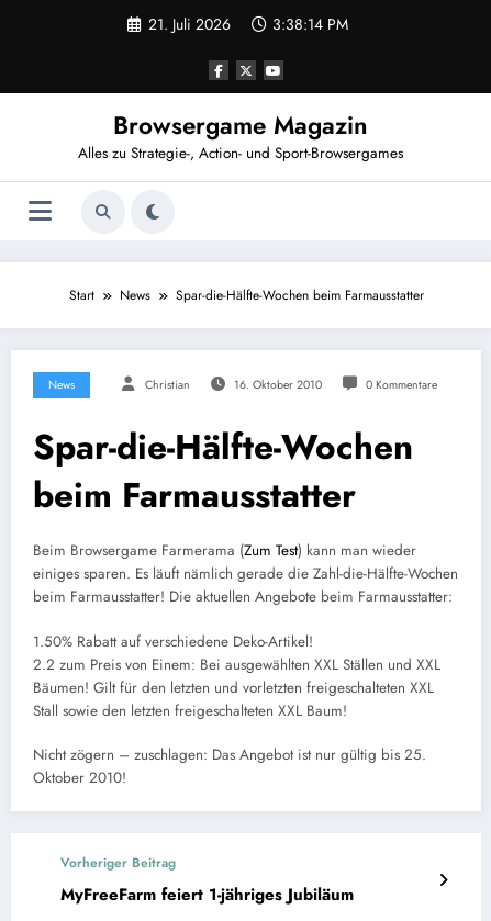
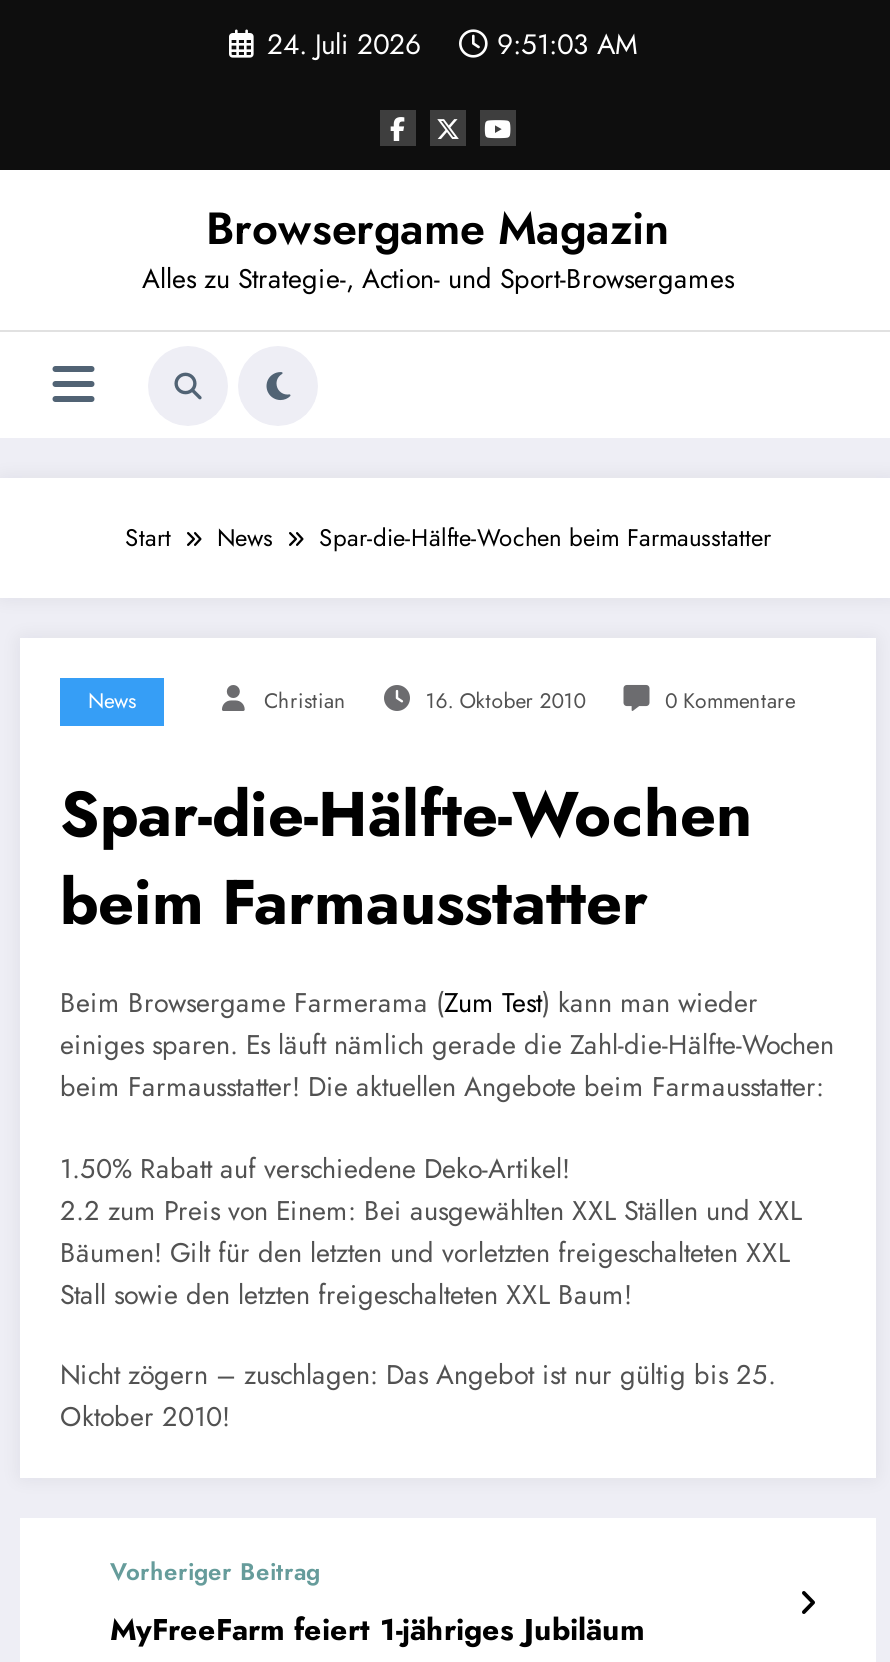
[148,13,348,35] 21. Juli 2026 | 3:38:14 PM -> [267,24,637,64] 24. Juli 2026 | 9:51:03 AM

